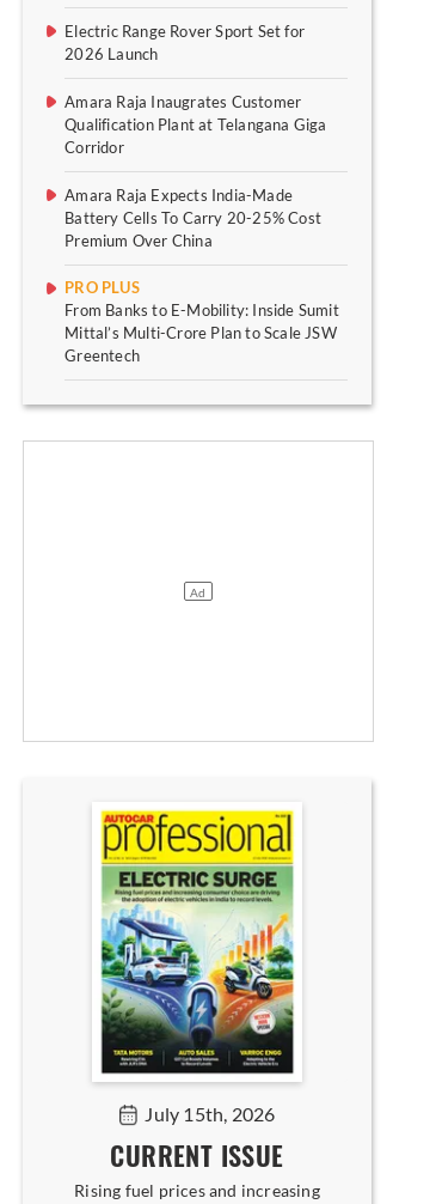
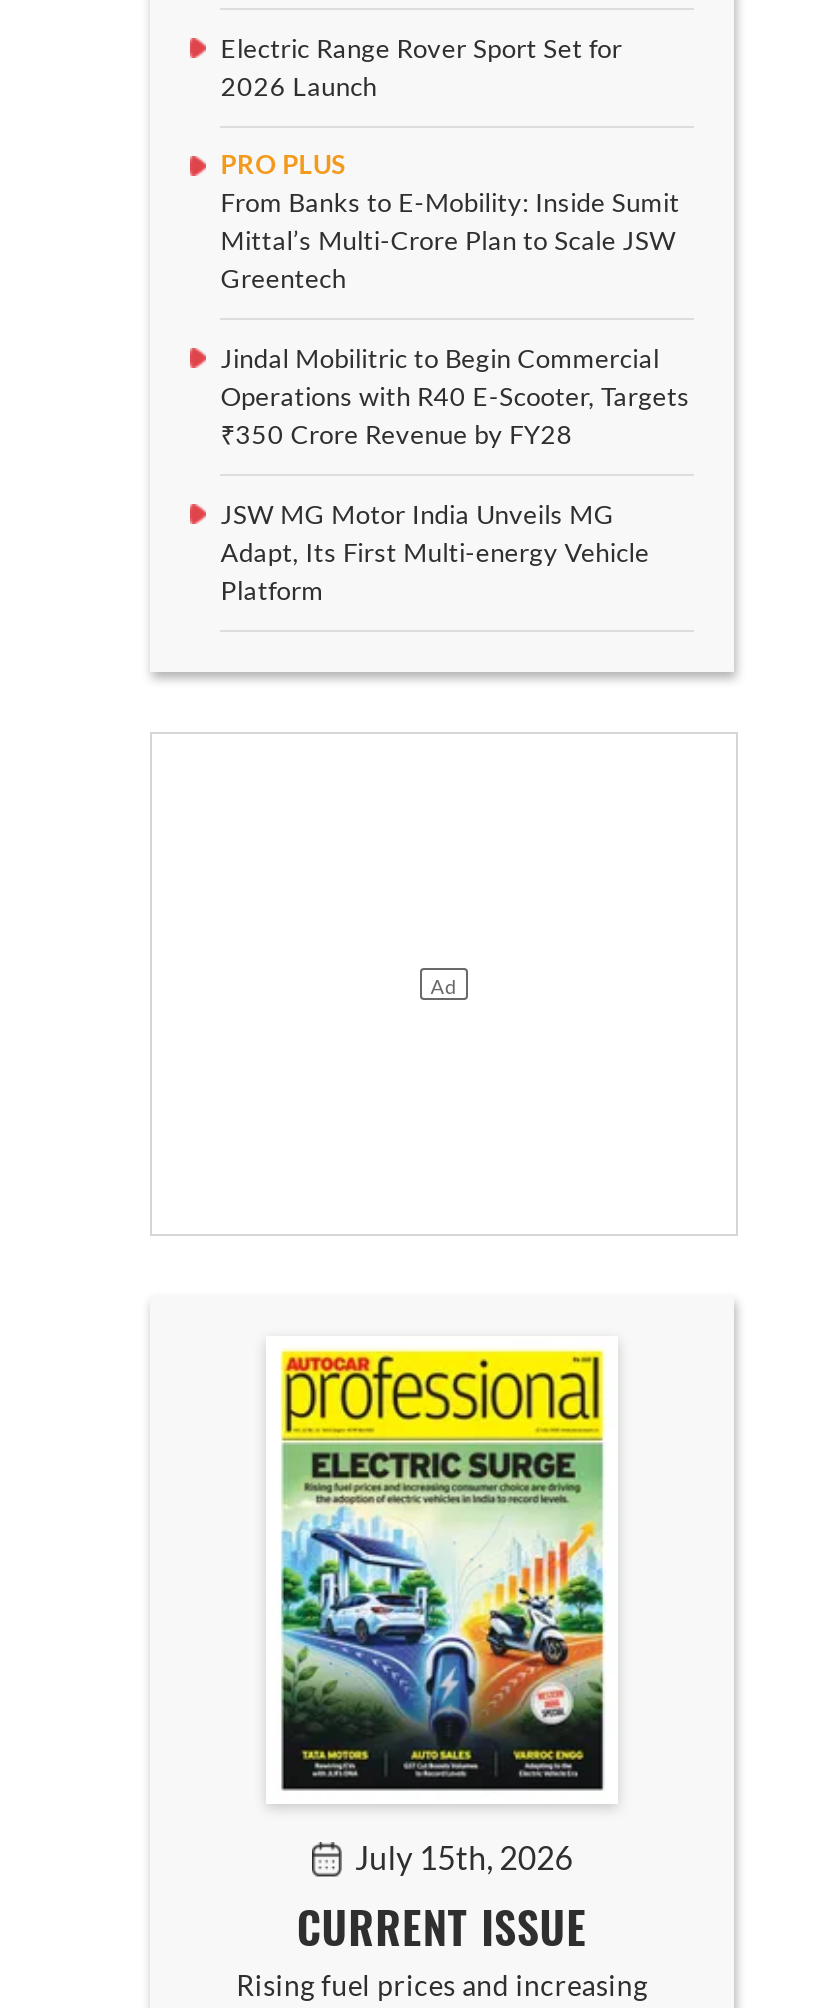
[65,93,327,250] Amara Raja Inaugrates Customer | Qualification Plant at Telangana Giga | Corridor | Amara Raja Expects India-Made | Battery Cells To Carry 20-25% Cost | Premium Over China -> none
moved [65,278,339,365] -> [221,149,680,295]: PRO PLUS | From Banks to E-Mobility: Inside Sumit | Mittal’s Multi-Crore Plan to Scale JSW | Greentech
none -> [221,343,690,607] Jindal Mobilitric to Begin Commercial | Operations with R40 E-Scooter, Targets | ₹350 Crore Revenue by FY28 | JSW MG Motor India Unveils MG | Adapt, Its First Multi-energy Vehicle | Platform

